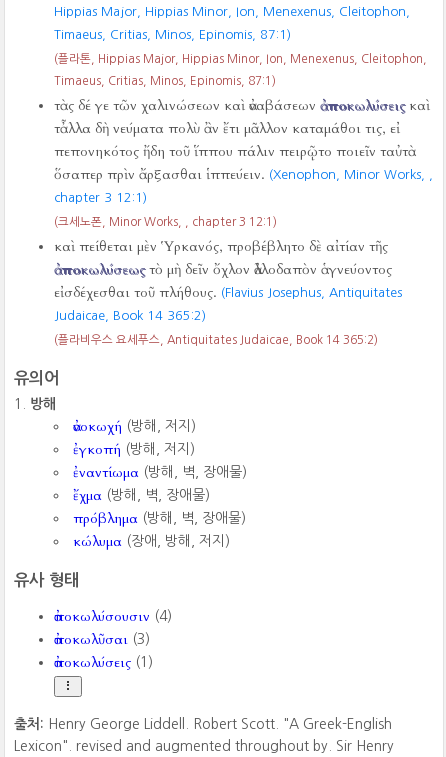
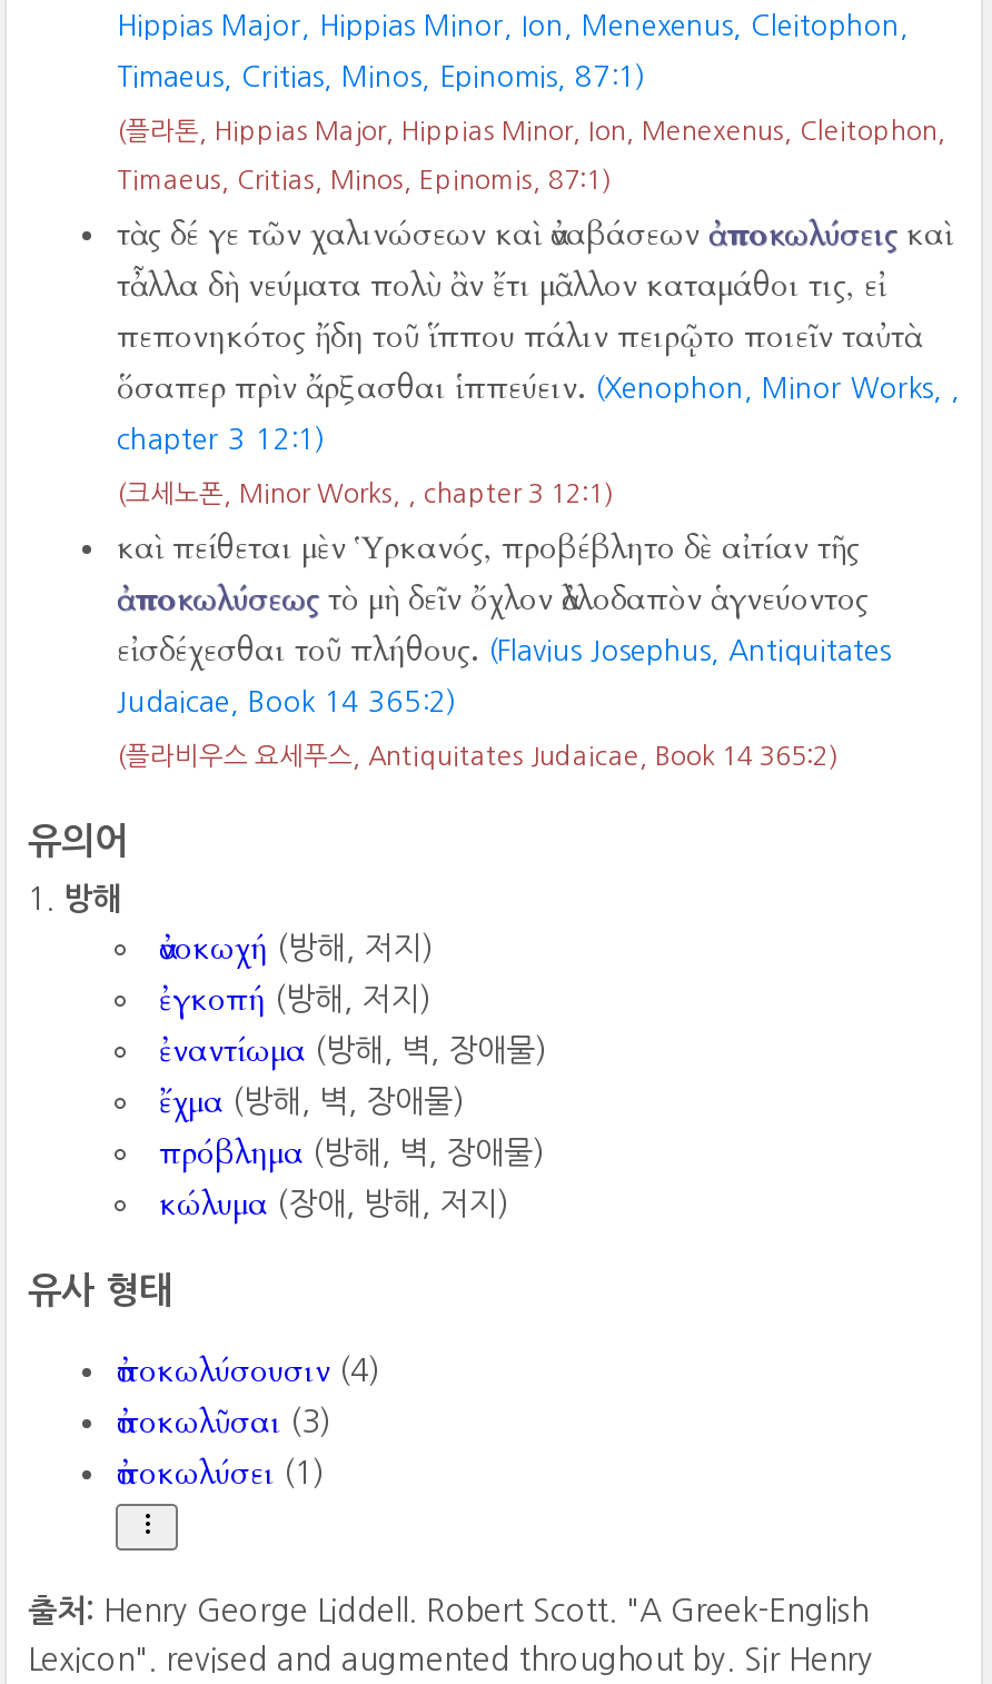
[54,653,153,672] ἀποκωλύσεις (1) -> [117,1453,324,1495] ἀποκωλύσει (1)

